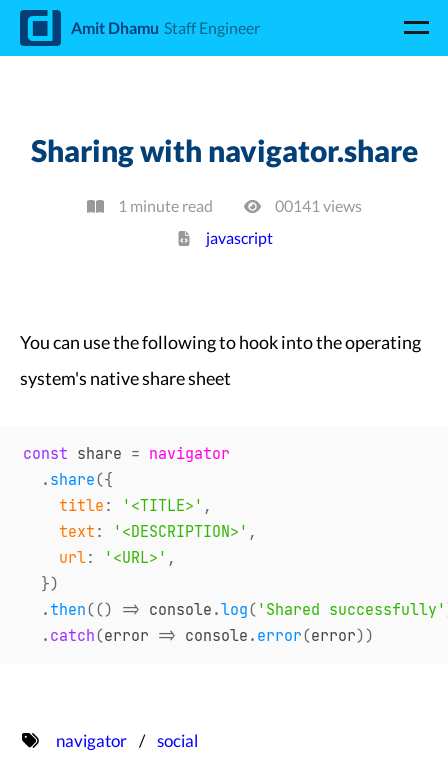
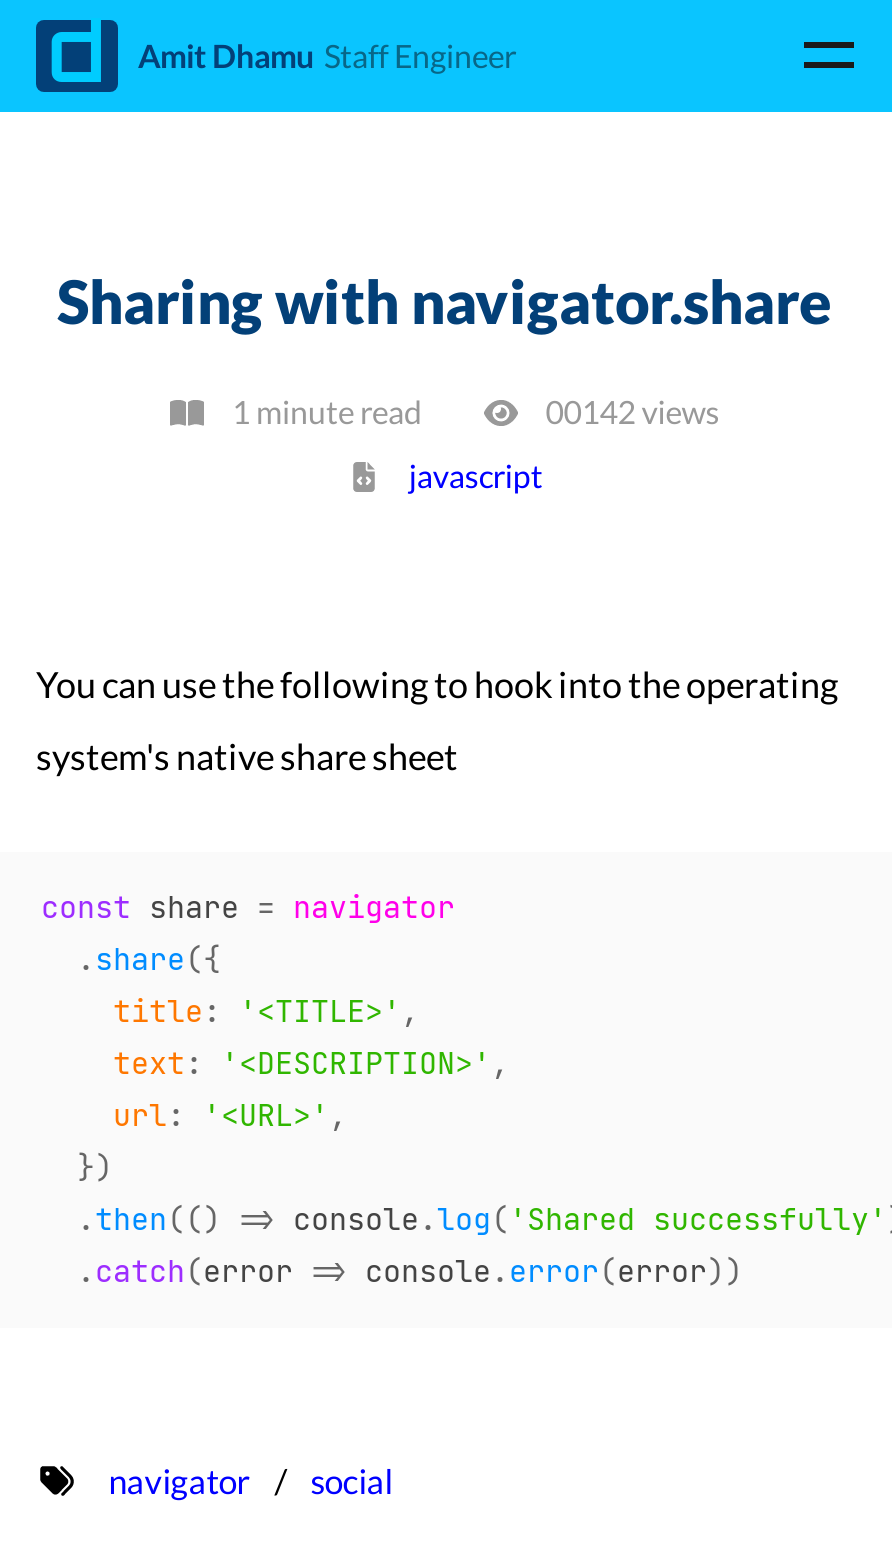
[275,196,362,215] 00141 views -> [546,392,720,430] 00142 views

